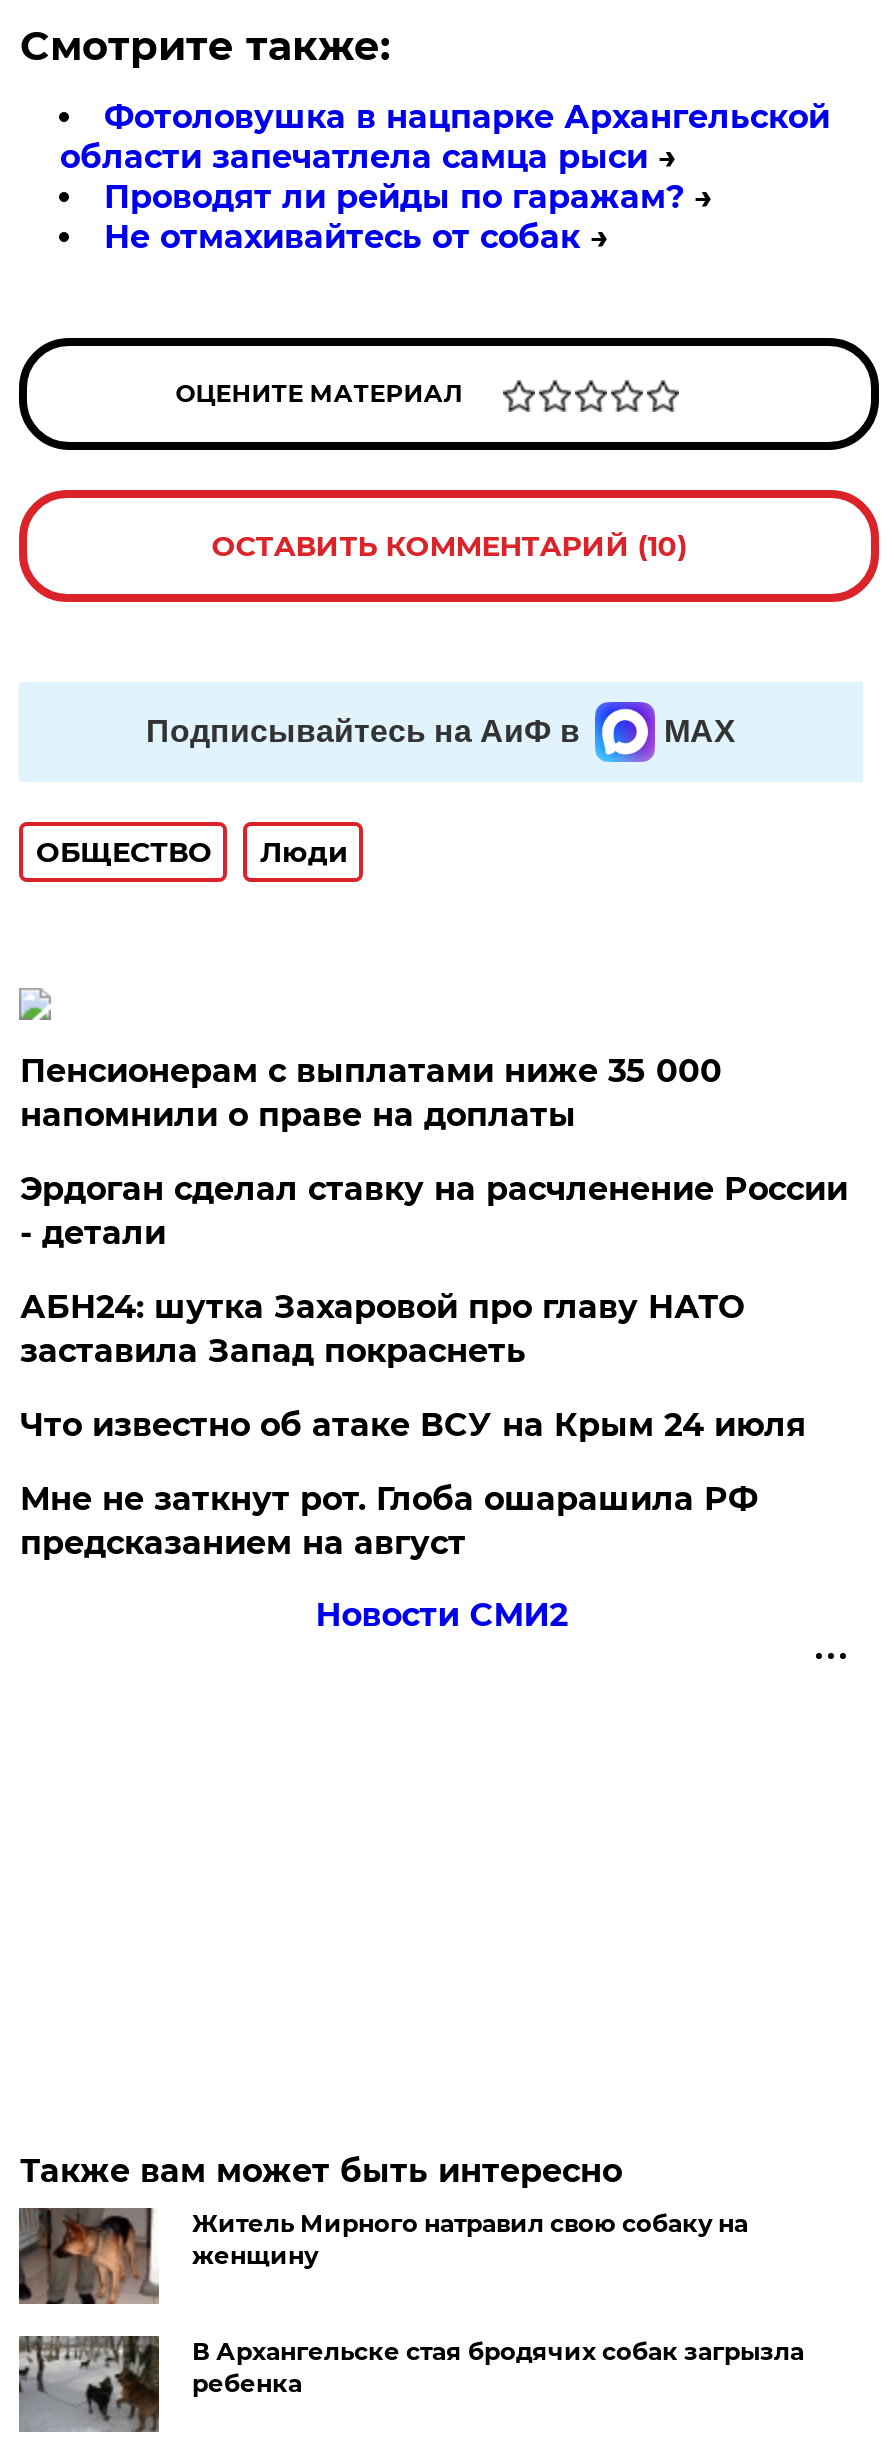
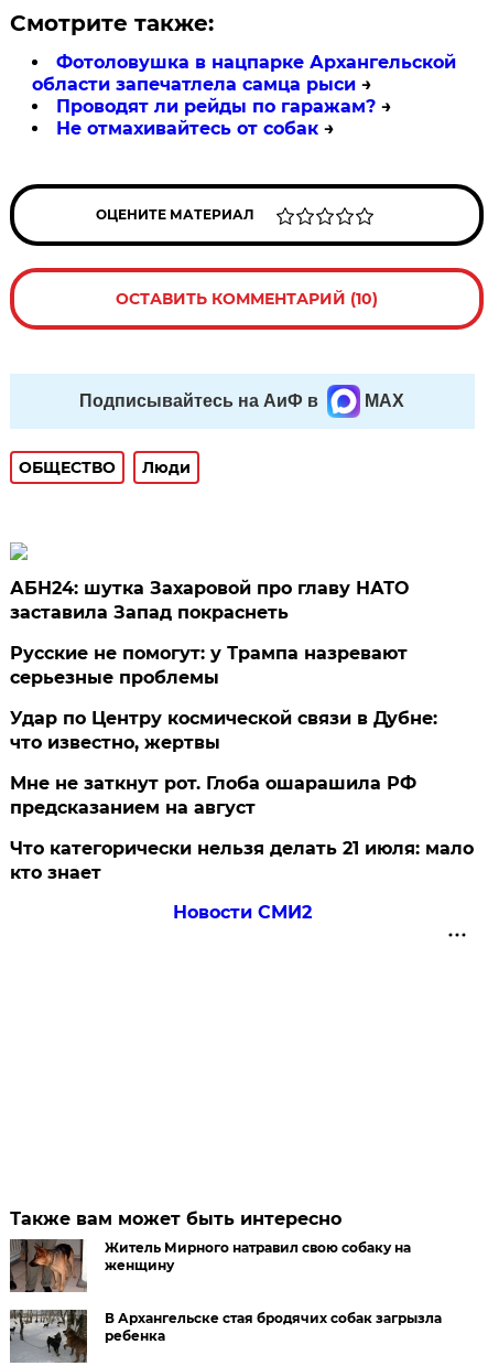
[20,1052,848,1252] Пенсионерам с выплатами ниже 35 000 | напомнили о праве на доплаты | Эрдоган сделал ставку на расчленение России | - детали -> none
moved [20,1288,744,1370] -> [10,578,409,623]: АБН24: шутка Захаровой про главу НАТО | заставила Запад покраснеть
[20,1406,806,1444] Что известно об атаке ВСУ на Крым 24 июля -> [10,643,438,753] Русские не помогут: у Трампа назревают | серьезные проблемы | Удар по Центру космической связи в Дубне: | что известно, жертвы
moved [20,1480,758,1562] -> [10,773,417,818]: Мне не заткнут рот. Глоба ошарашила РФ | предсказанием на август
none -> [10,838,474,883] Что категорически нельзя делать 21 июля: мало | кто знает

